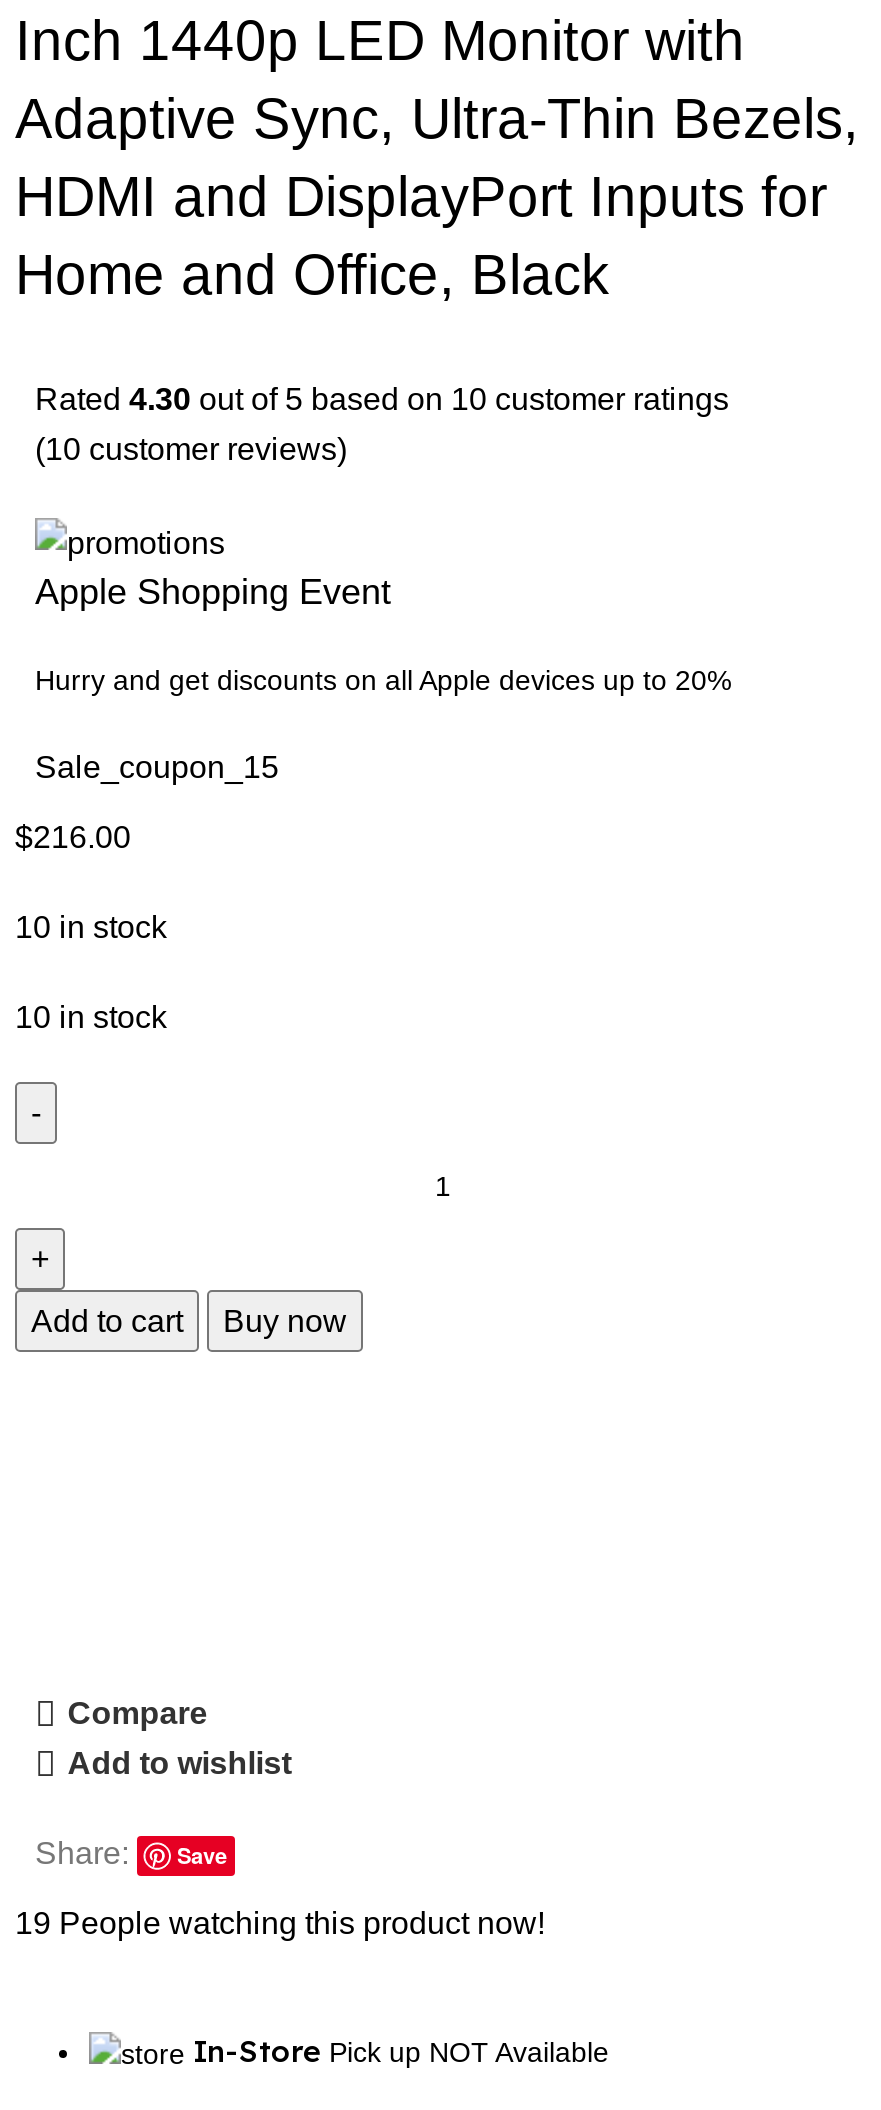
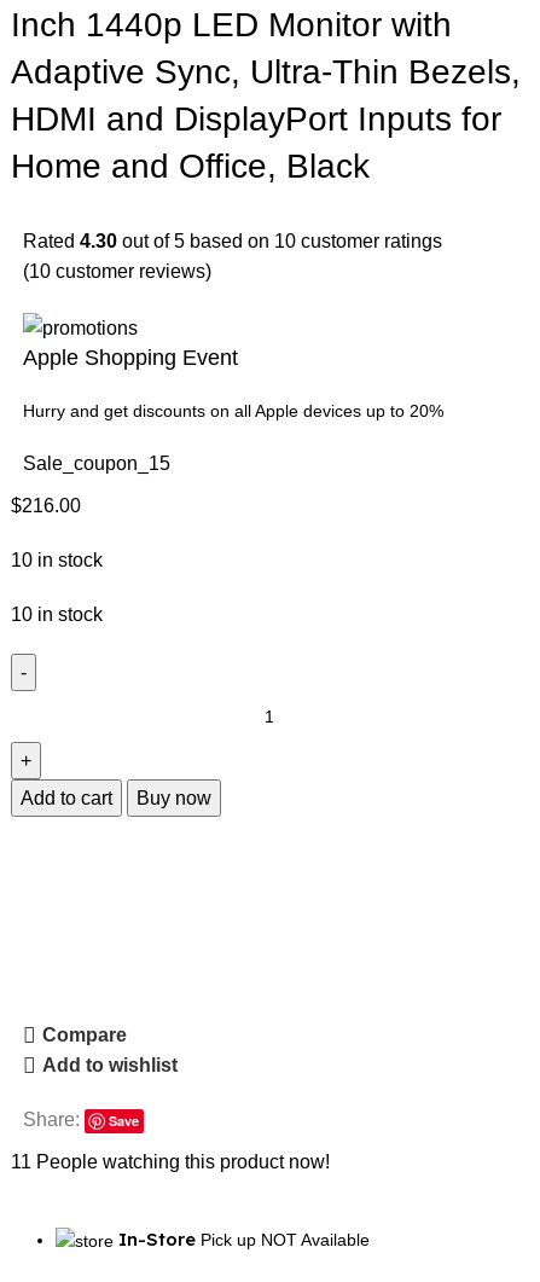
[15,1905,545,1939] 19 People watching this product now! -> [11,1151,330,1171] 11 People watching this product now!

